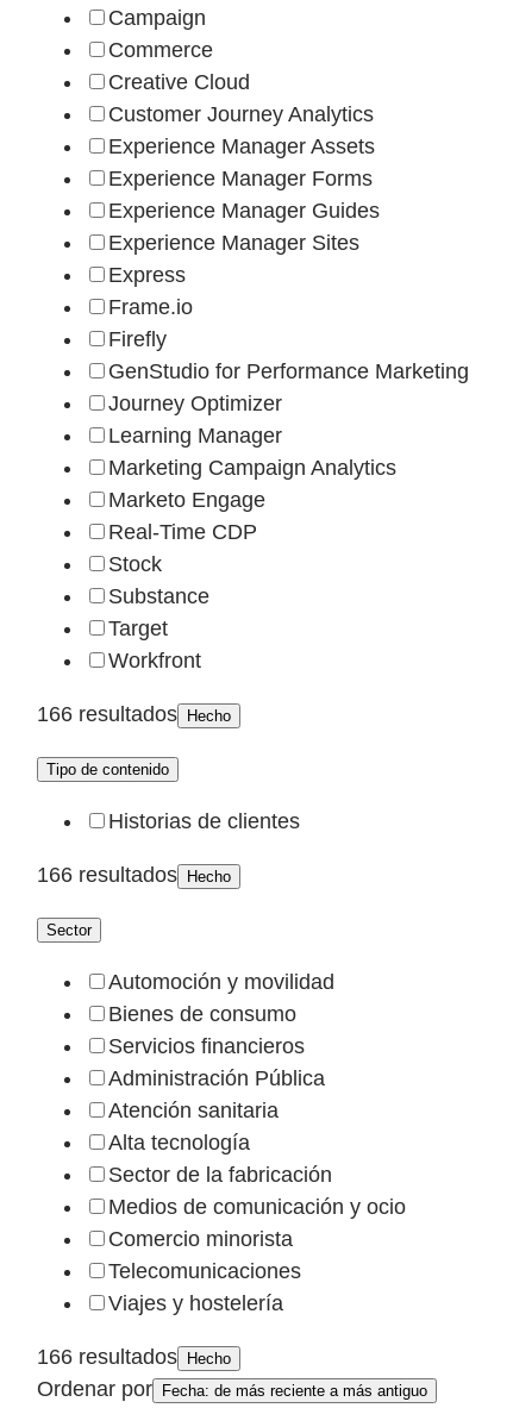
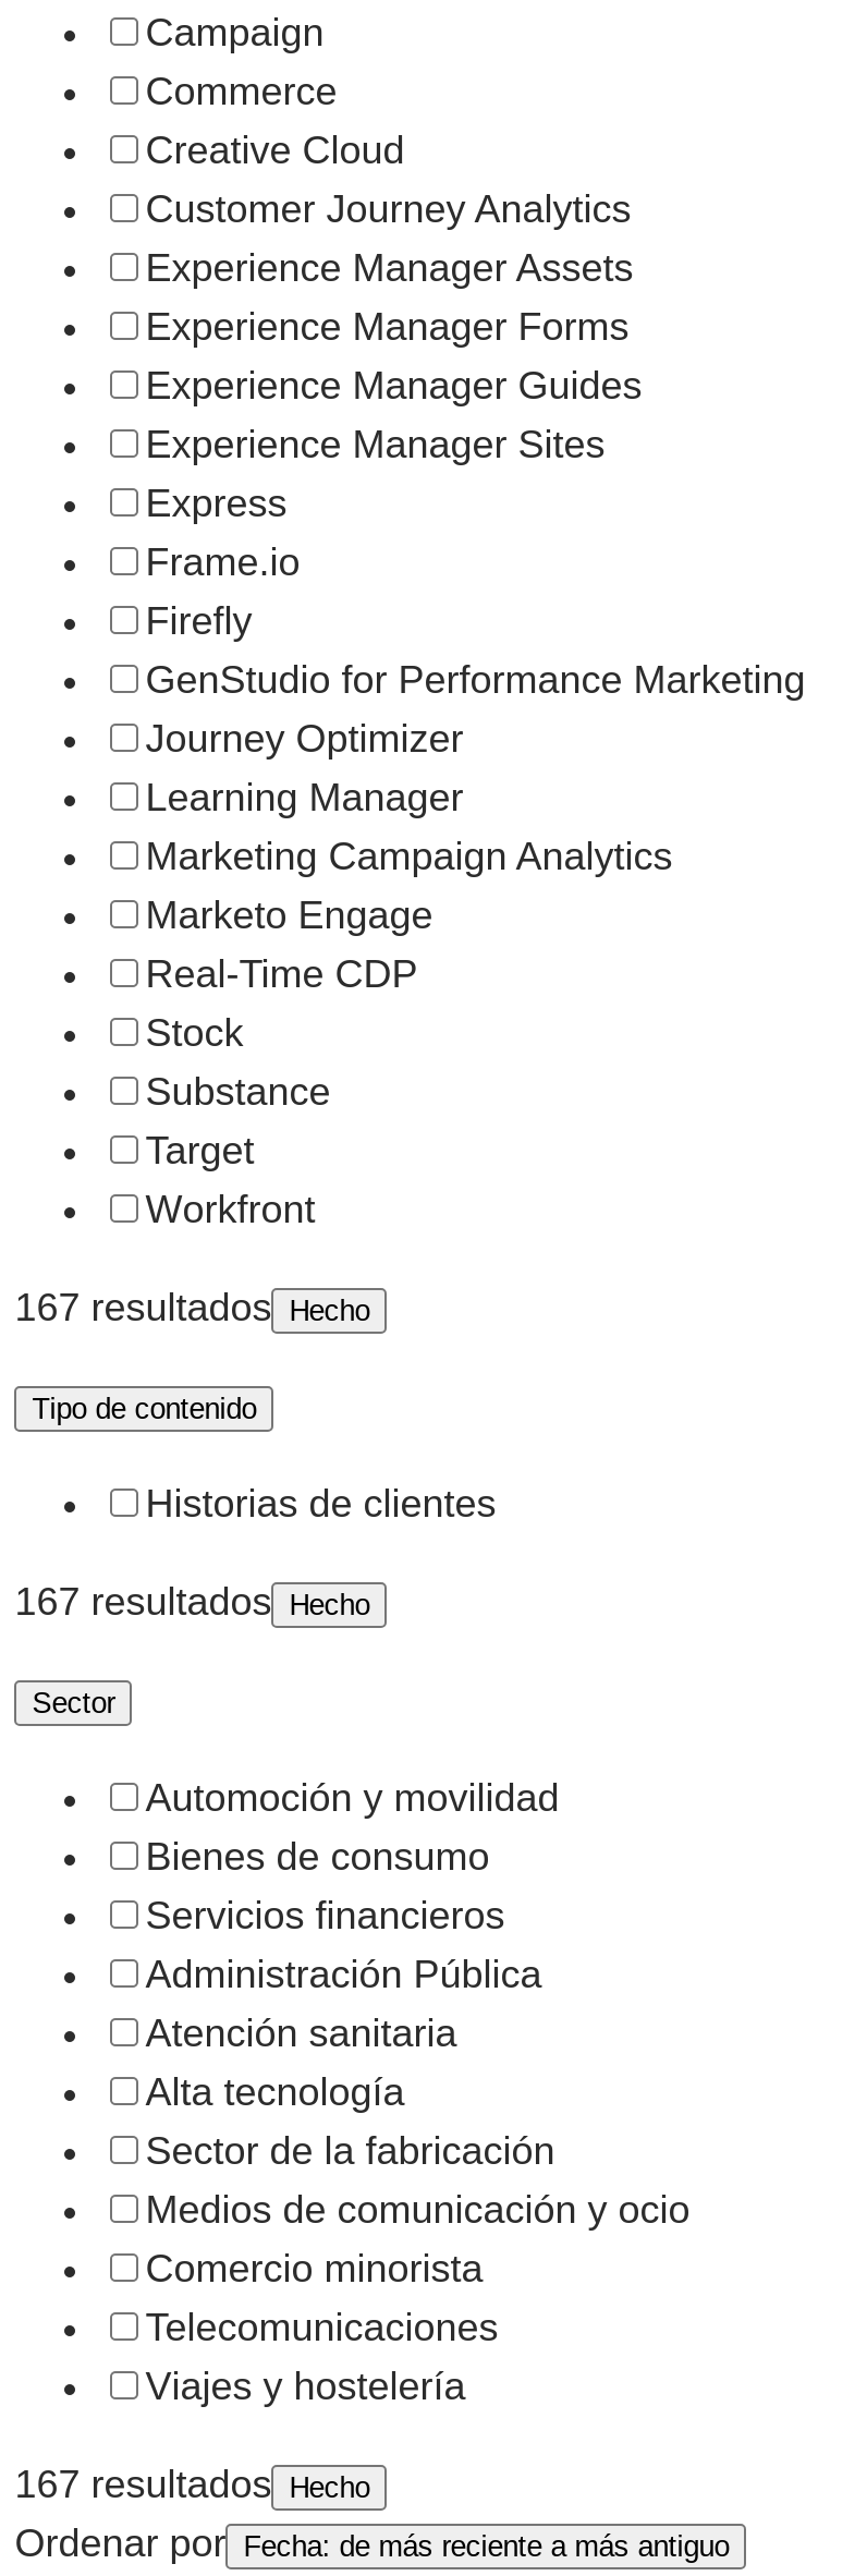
[37,702,231,726] 166 resultados Hecho -> [15,1286,370,1329] 167 resultados Hecho
[37,863,231,887] 166 resultados Hecho -> [15,1580,370,1624] 167 resultados Hecho
[37,1345,231,1369] 166 resultados Hecho -> [15,2463,370,2506] 167 resultados Hecho

